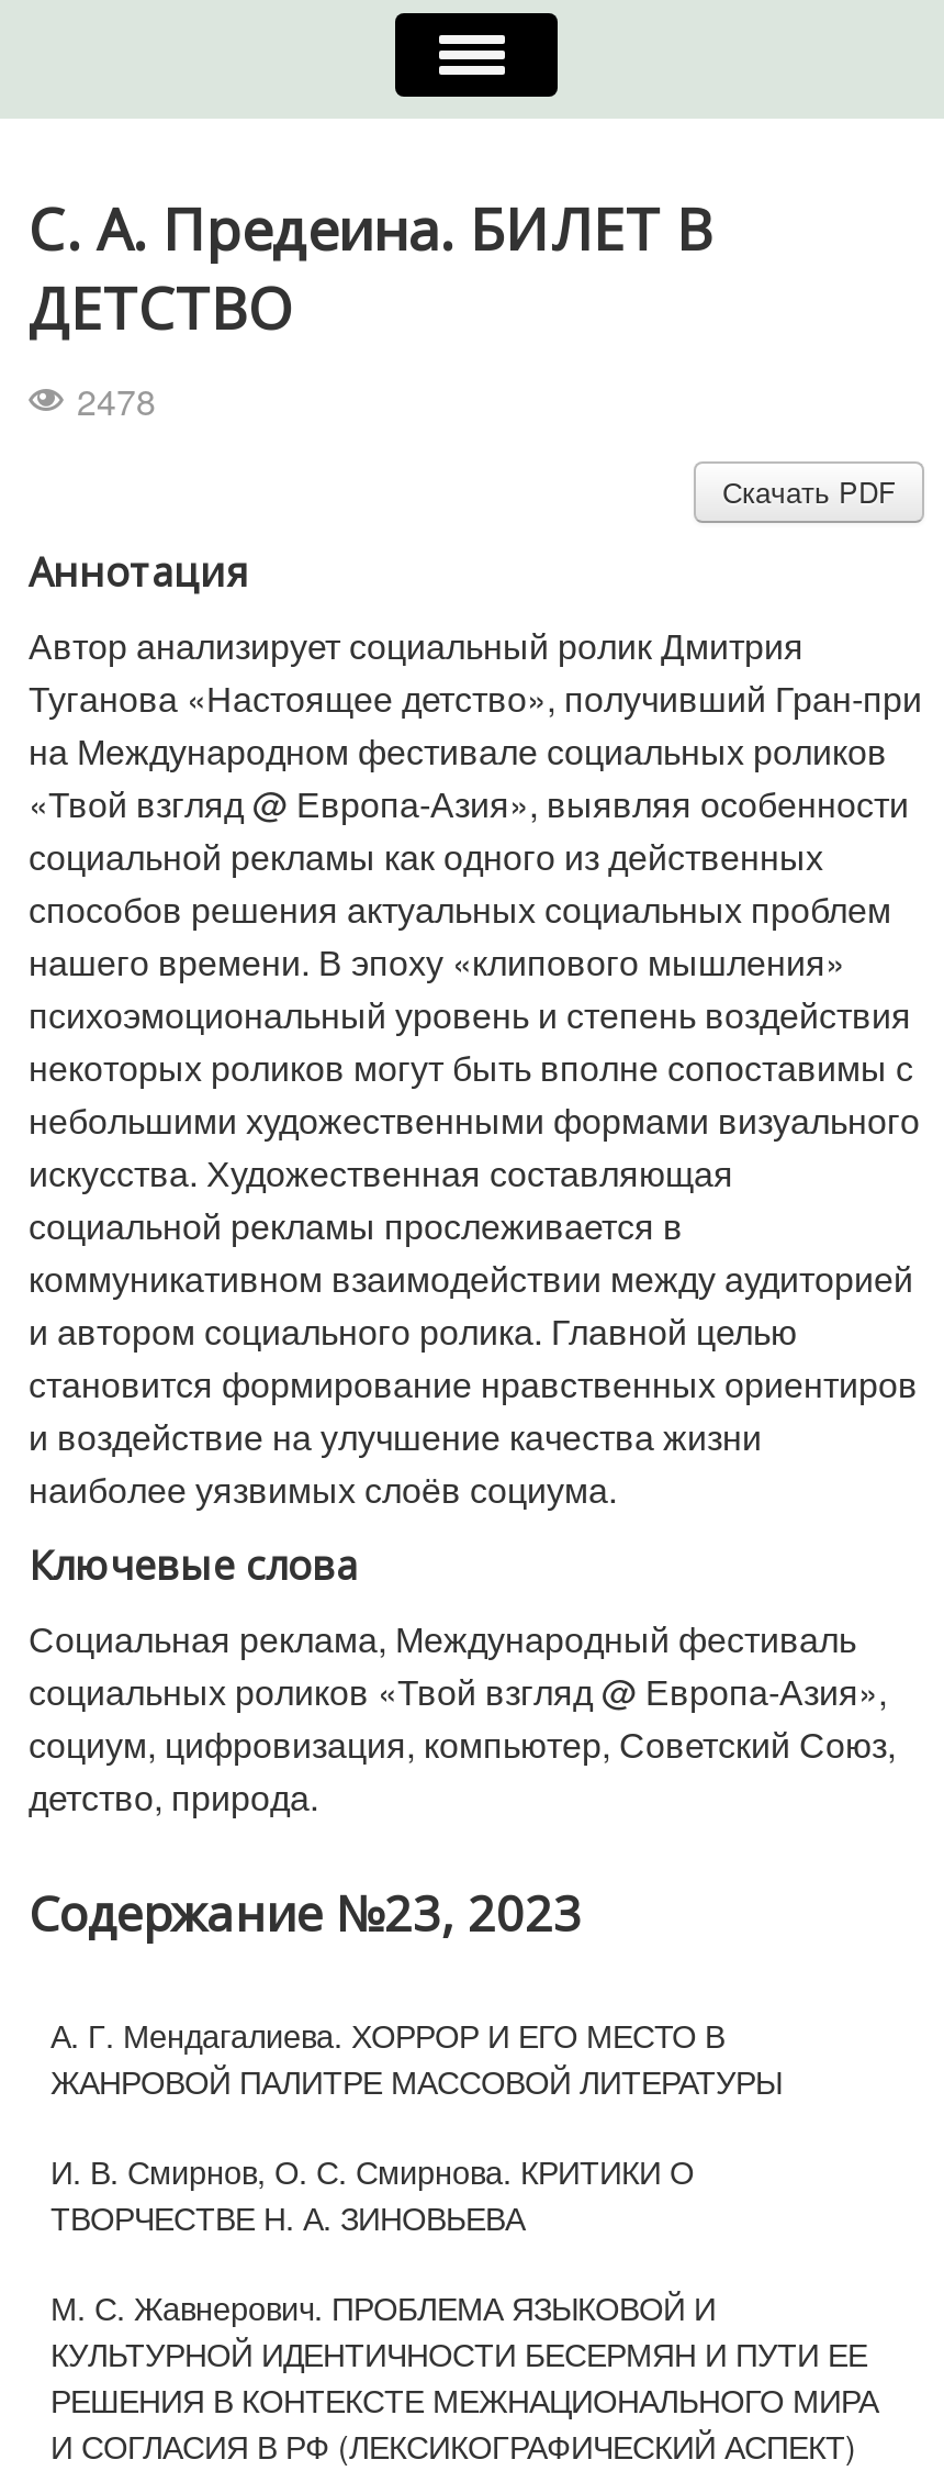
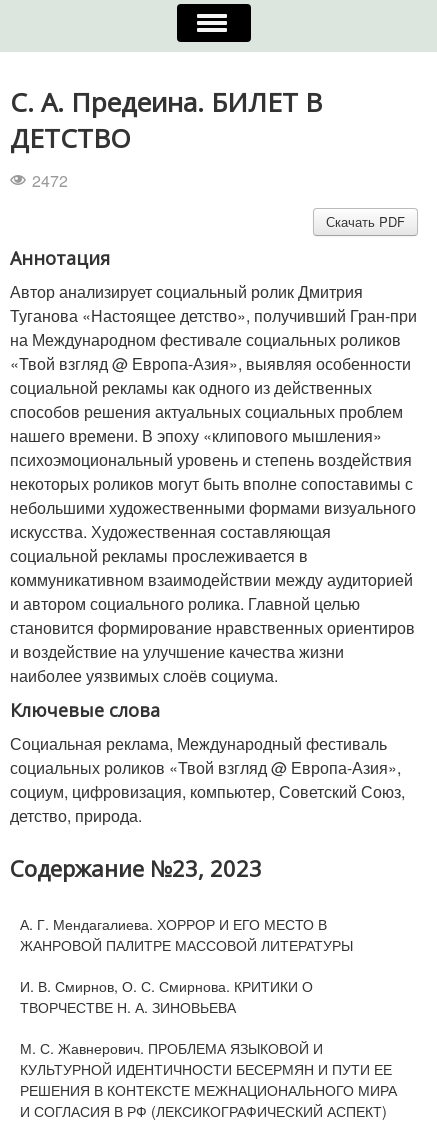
[77,376,156,426] 2478 -> [32,169,68,192] 2472

